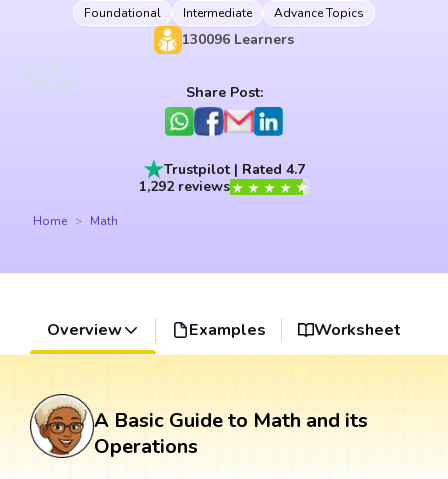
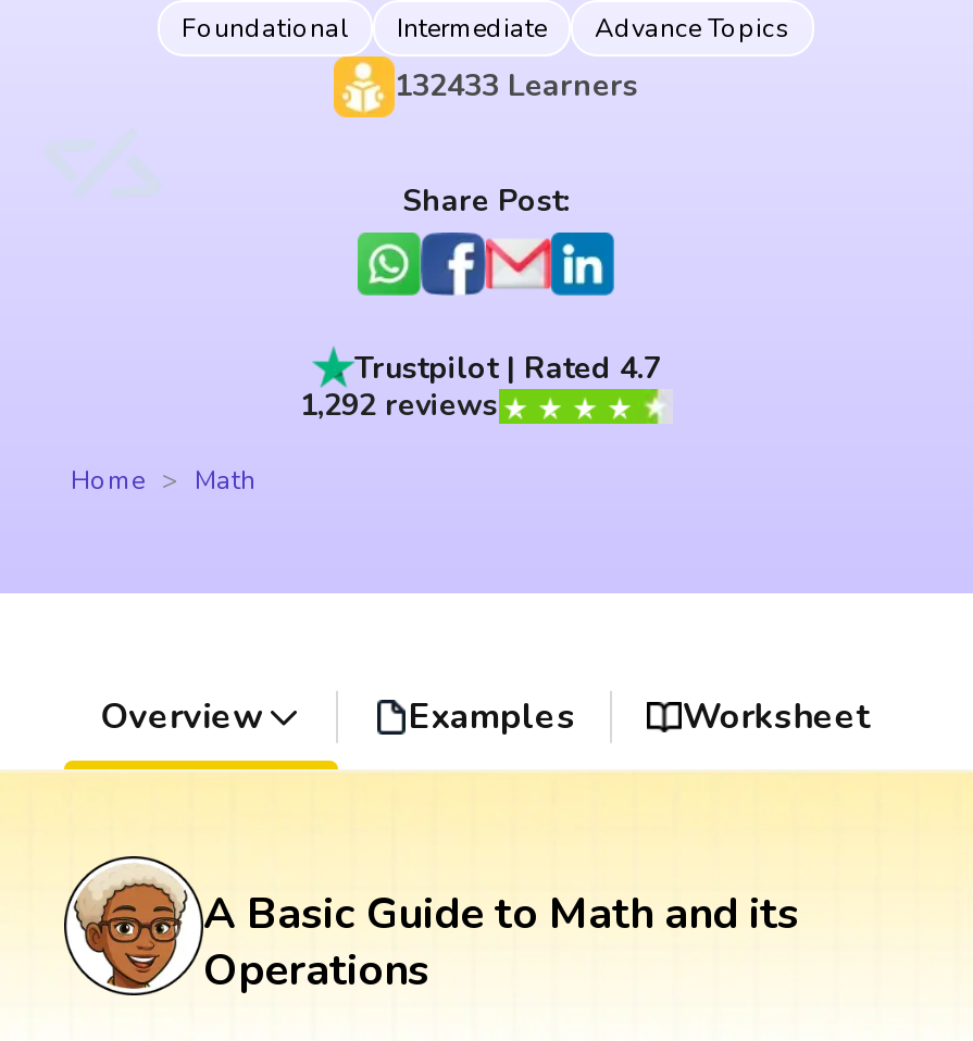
[182,30,294,49] 130096 Learners -> [395,65,638,106] 132433 Learners

